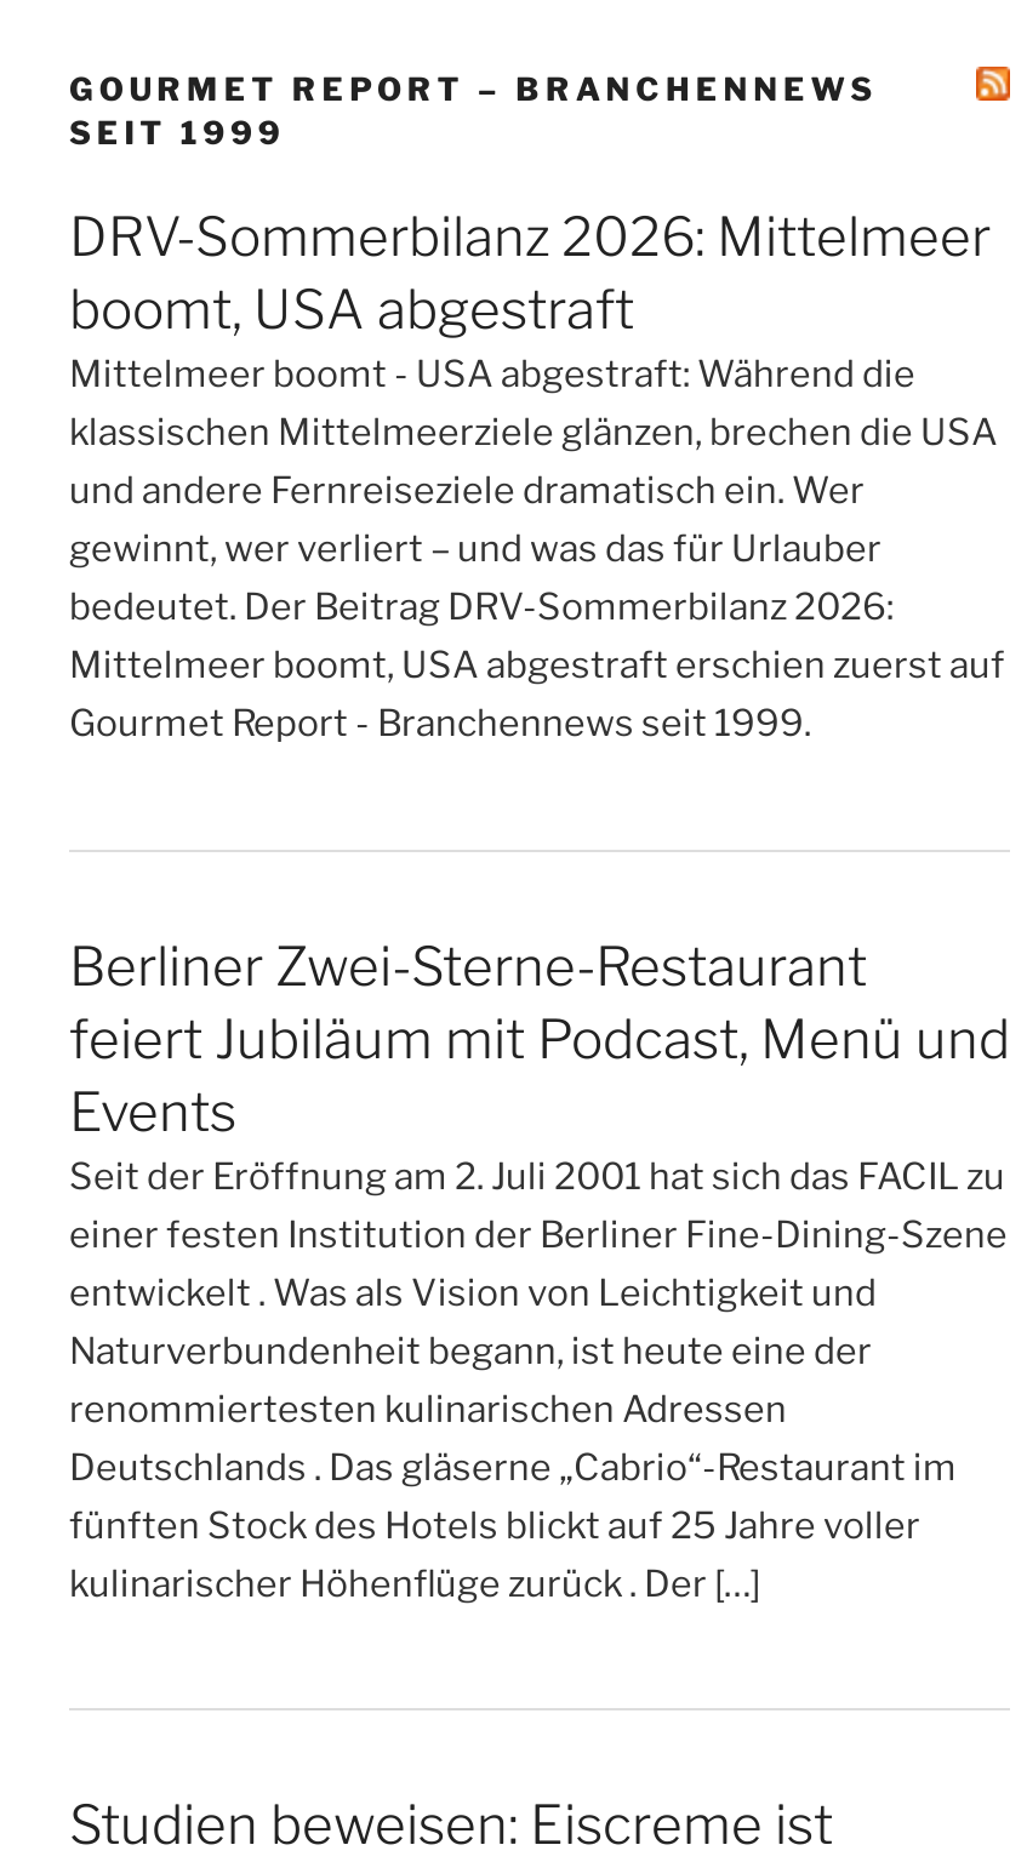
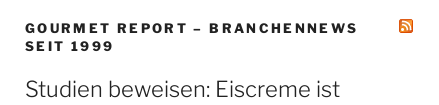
[69,205,1005,746] DRV-Sommerbilanz 2026: Mittelmeer | boomt, USA abgestraft | Mittelmeer boomt - USA abgestraft: Während die | klassischen Mittelmeerziele glänzen, brechen die USA | und andere Fernreiseziele dramatisch ein. Wer | gewinnt, wer verliert – und was das für Urlauber | bedeutet. Der Beitrag DRV-Sommerbilanz 2026: | Mittelmeer boomt, USA abgestraft erschien zuerst auf | Gourmet Report - Branchennews seit 1999. -> none
[69,933,1010,1605] Berliner Zwei-Sterne-Restaurant | feiert Jubiläum mit Podcast, Menü und | Events | Seit der Eröffnung am 2. Juli 2001 hat sich das FACIL zu | einer festen Institution der Berliner Fine-Dining-Szene | entwickelt . Was als Vision von Leichtigkeit und | Naturverbundenheit begann, ist heute eine der | renommiertesten kulinarischen Adressen | Deutschlands . Das gläserne „Cabrio“-Restaurant im | fünften Stock des Hotels blickt auf 25 Jahre voller | kulinarischer Höhenflüge zurück . Der […] -> none

